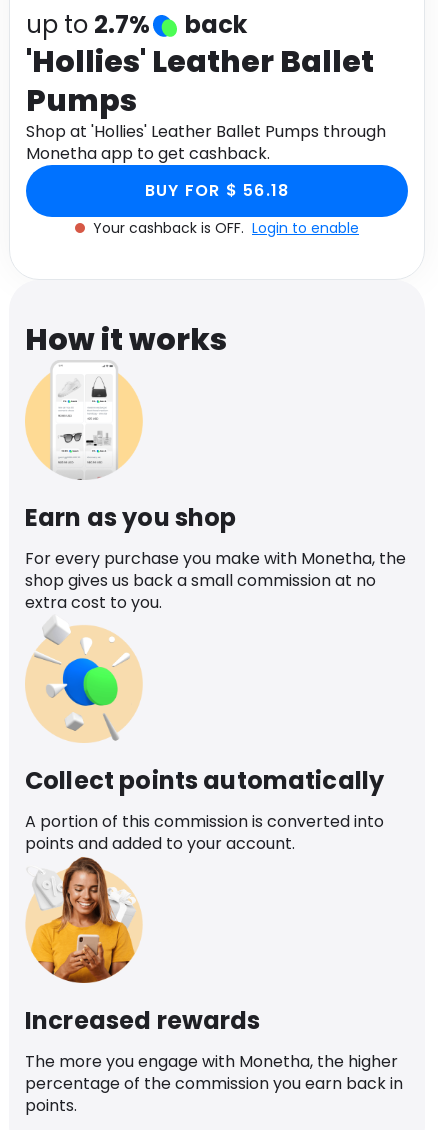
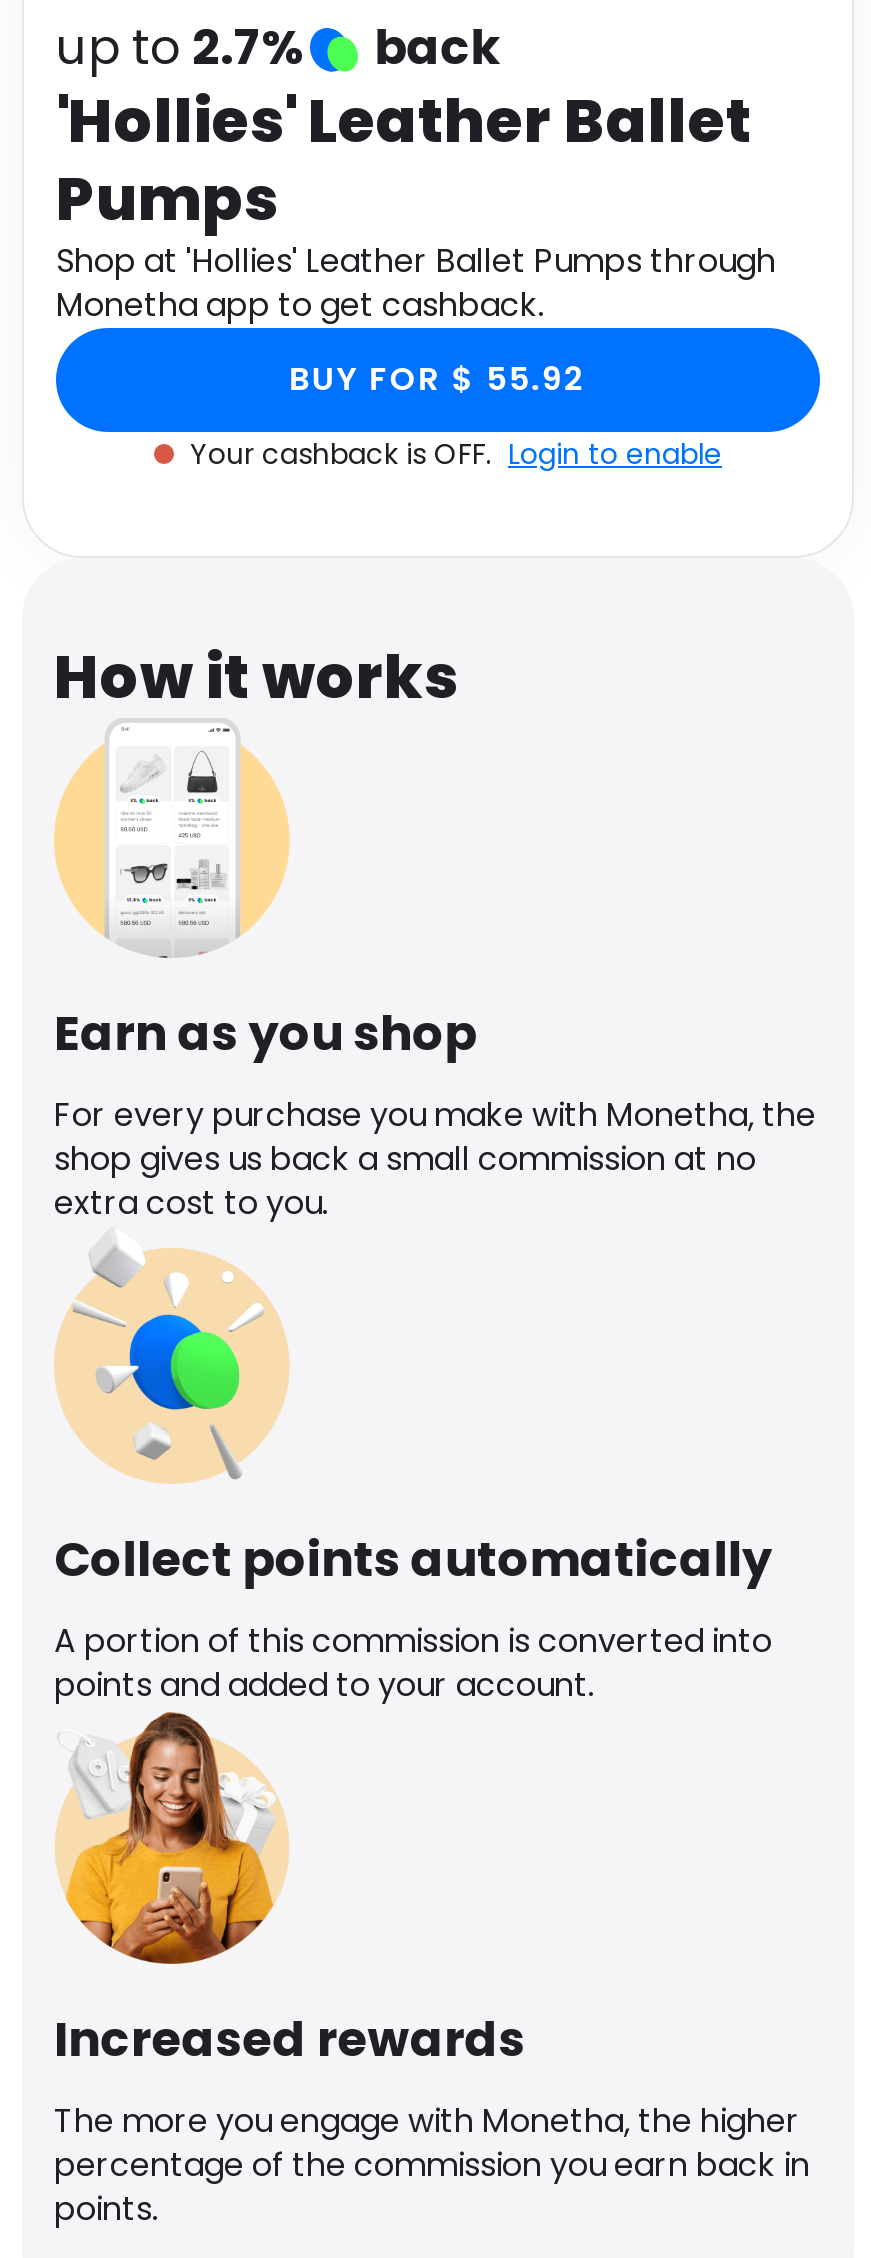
[145,179,289,202] BUY FOR $ 56.18 -> [289,356,587,402] BUY FOR $ 55.92

